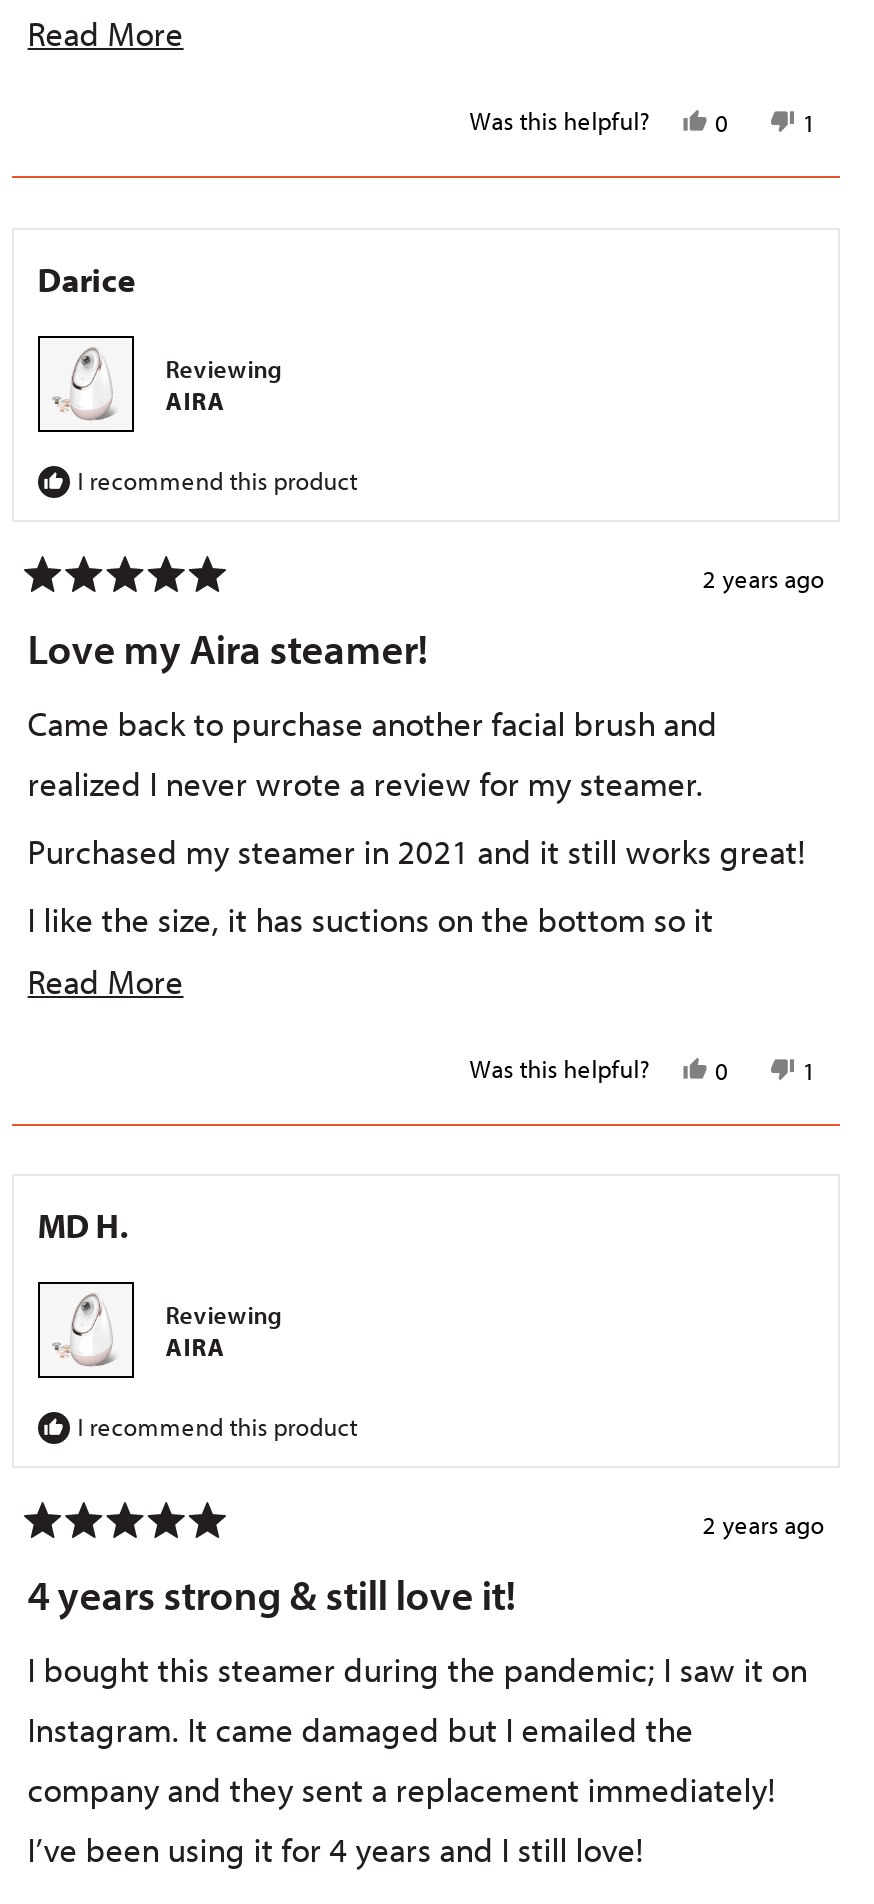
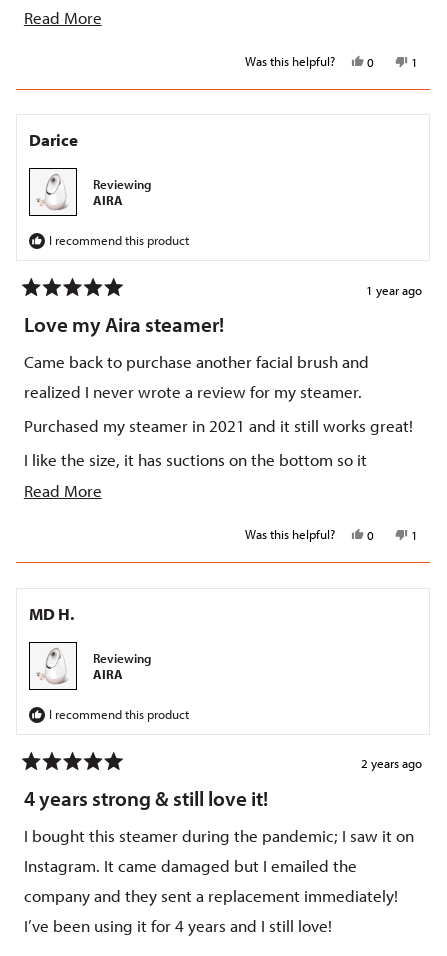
[702,563,824,595] 2 years ago -> [366,282,422,298] 1 year ago

